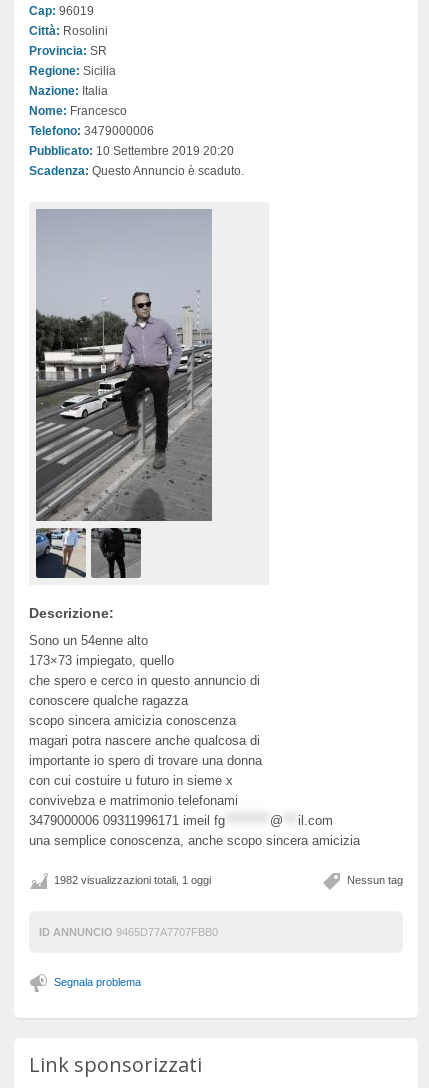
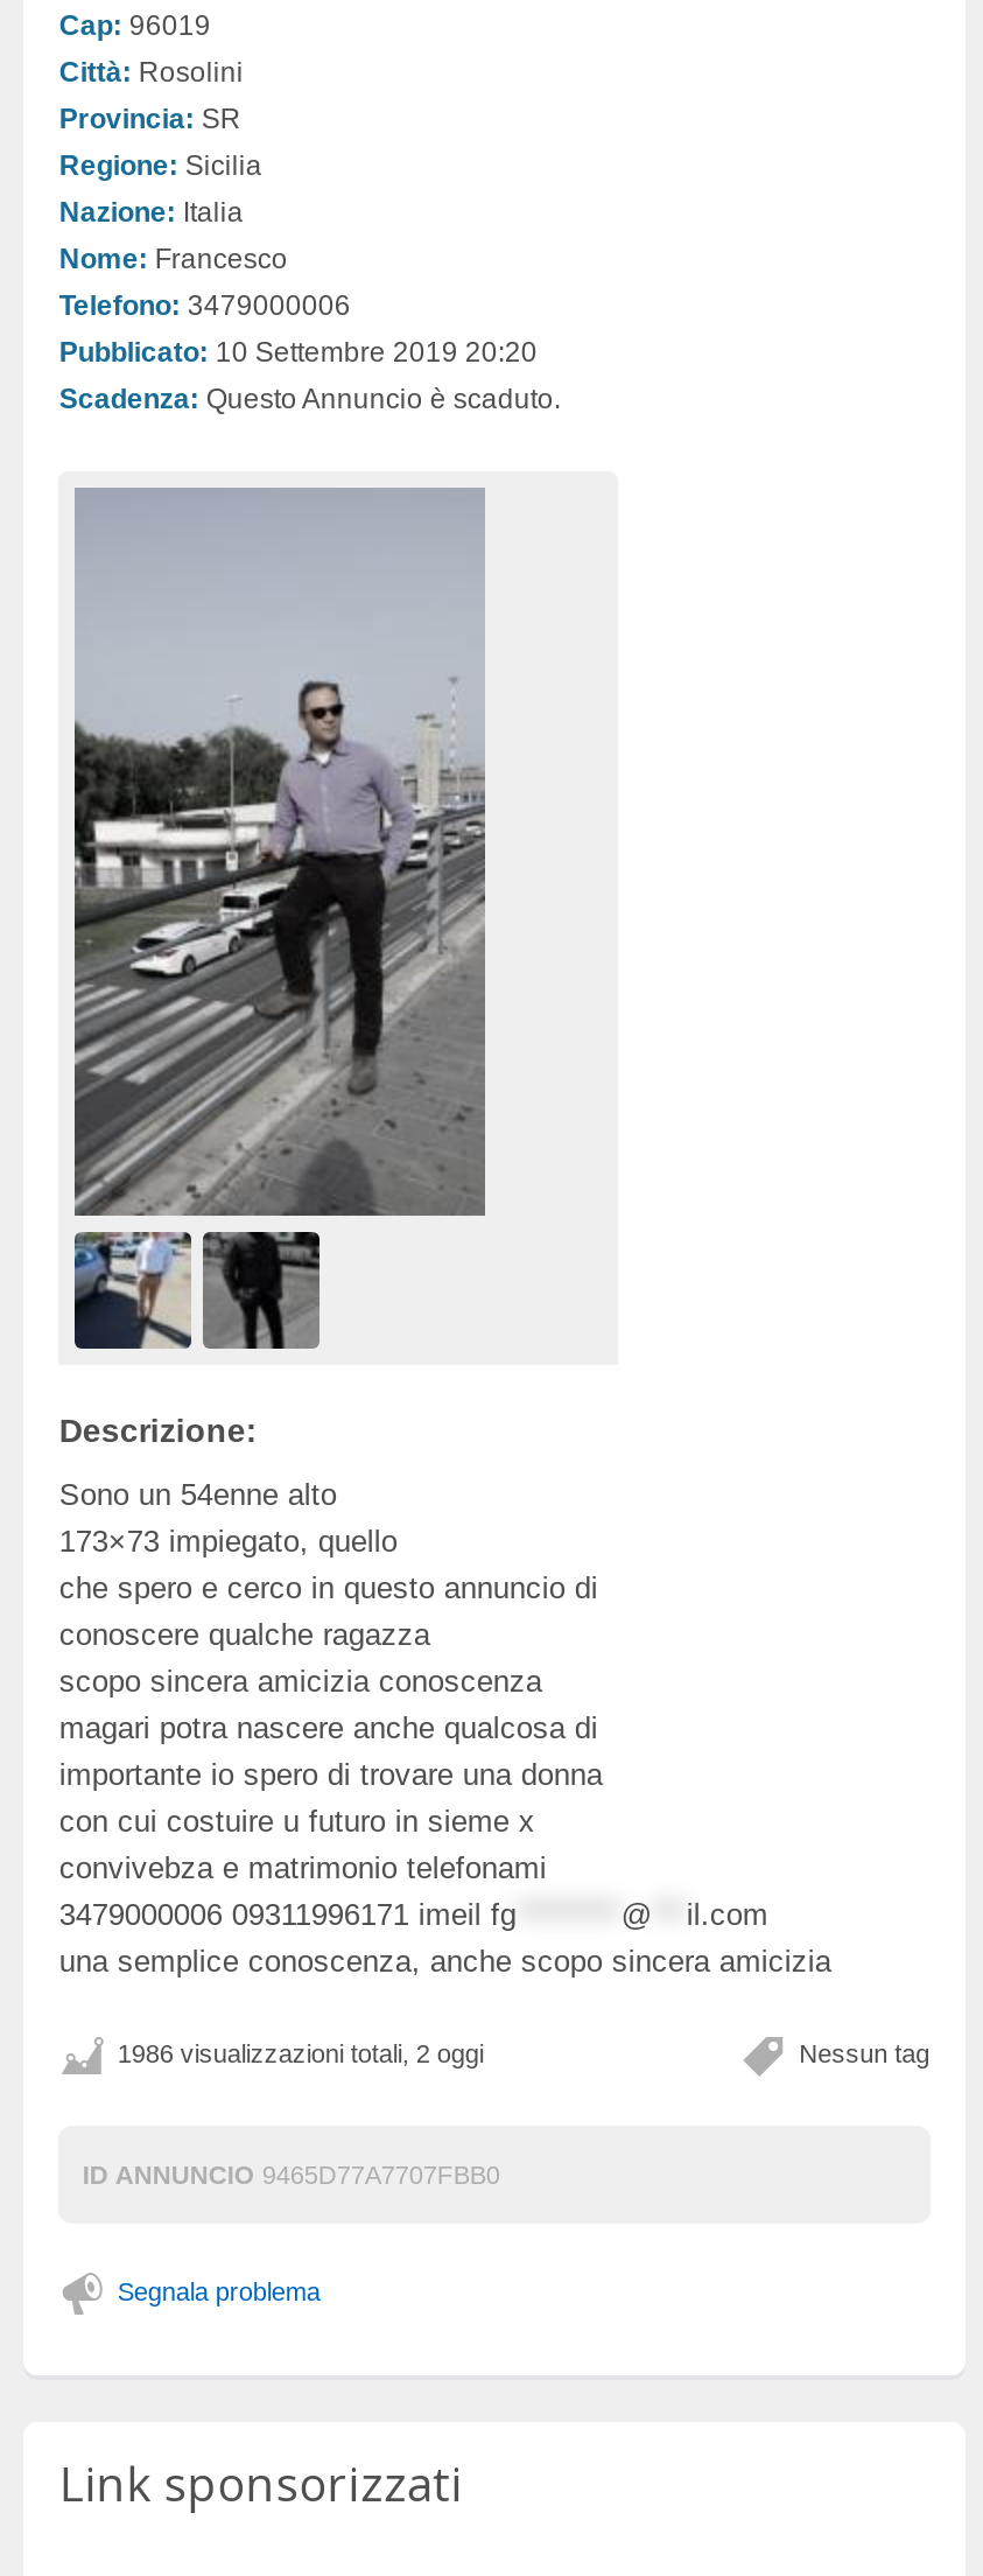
[54,874,211,886] 1982 visualizzazioni totali, 1 oggi -> [118,2039,484,2067] 1986 visualizzazioni totali, 2 oggi

